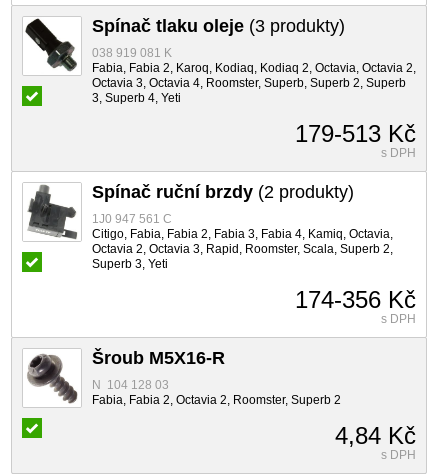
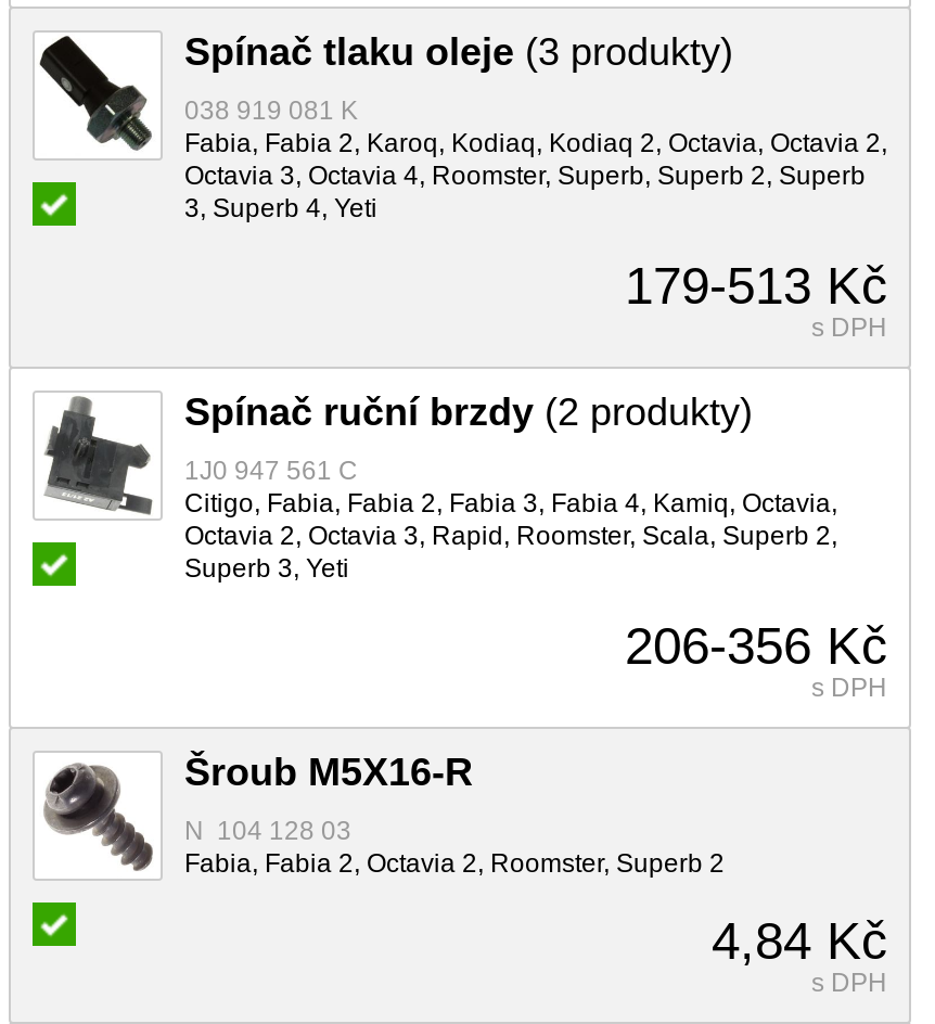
[295,286,416,313] 174-356 Kč -> [625,617,887,676] 206-356 Kč

